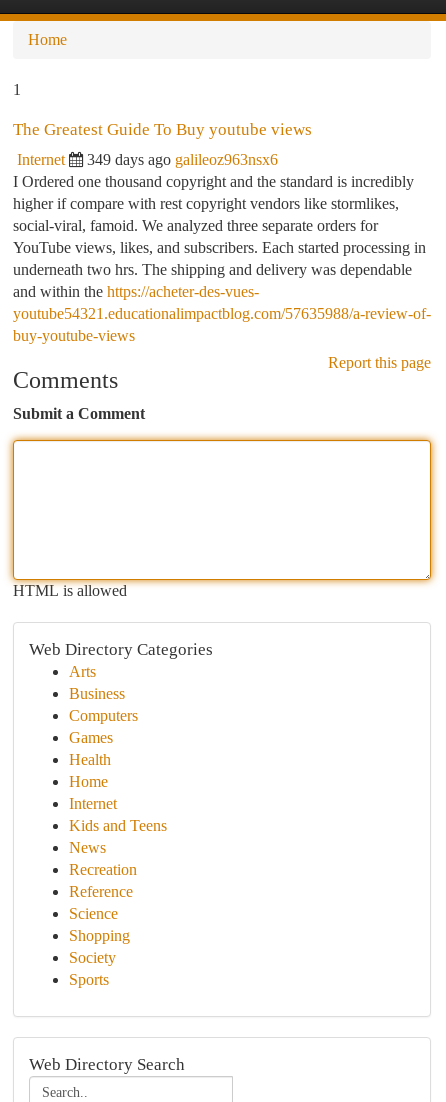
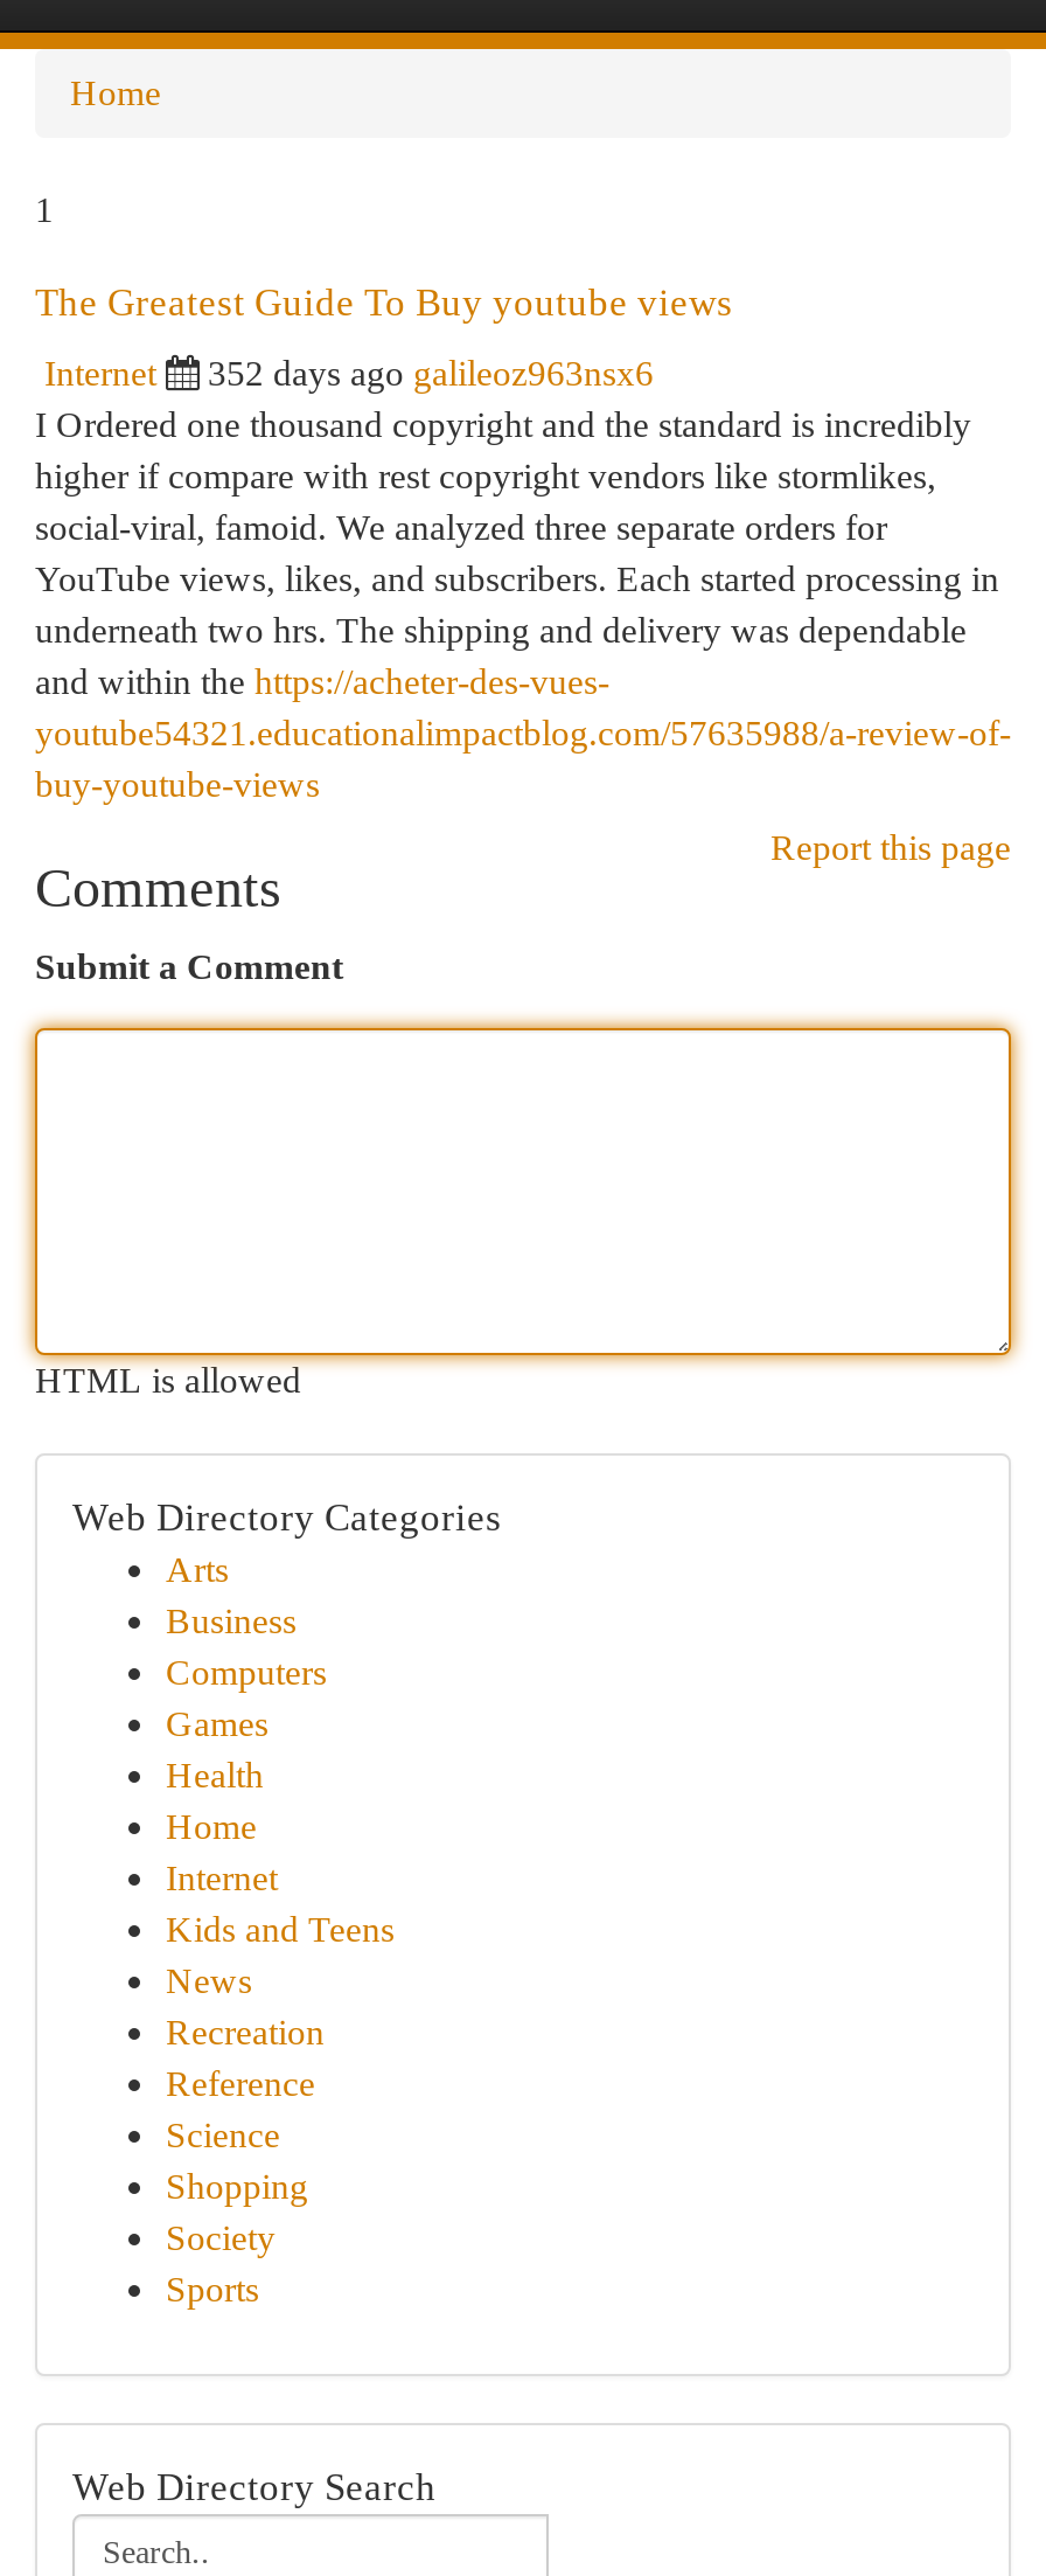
[87,151,278,168] 349 days ago galileoz963nsx6 -> [208,353,654,393] 352 days ago galileoz963nsx6

